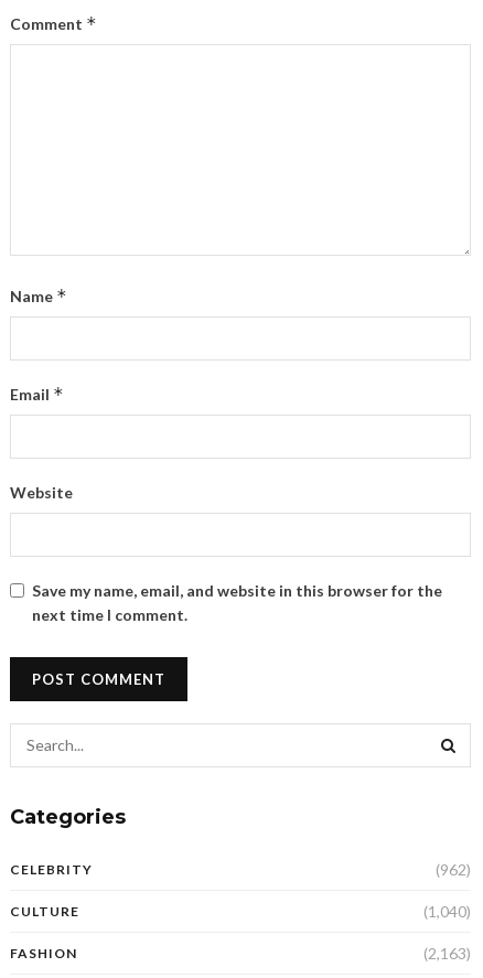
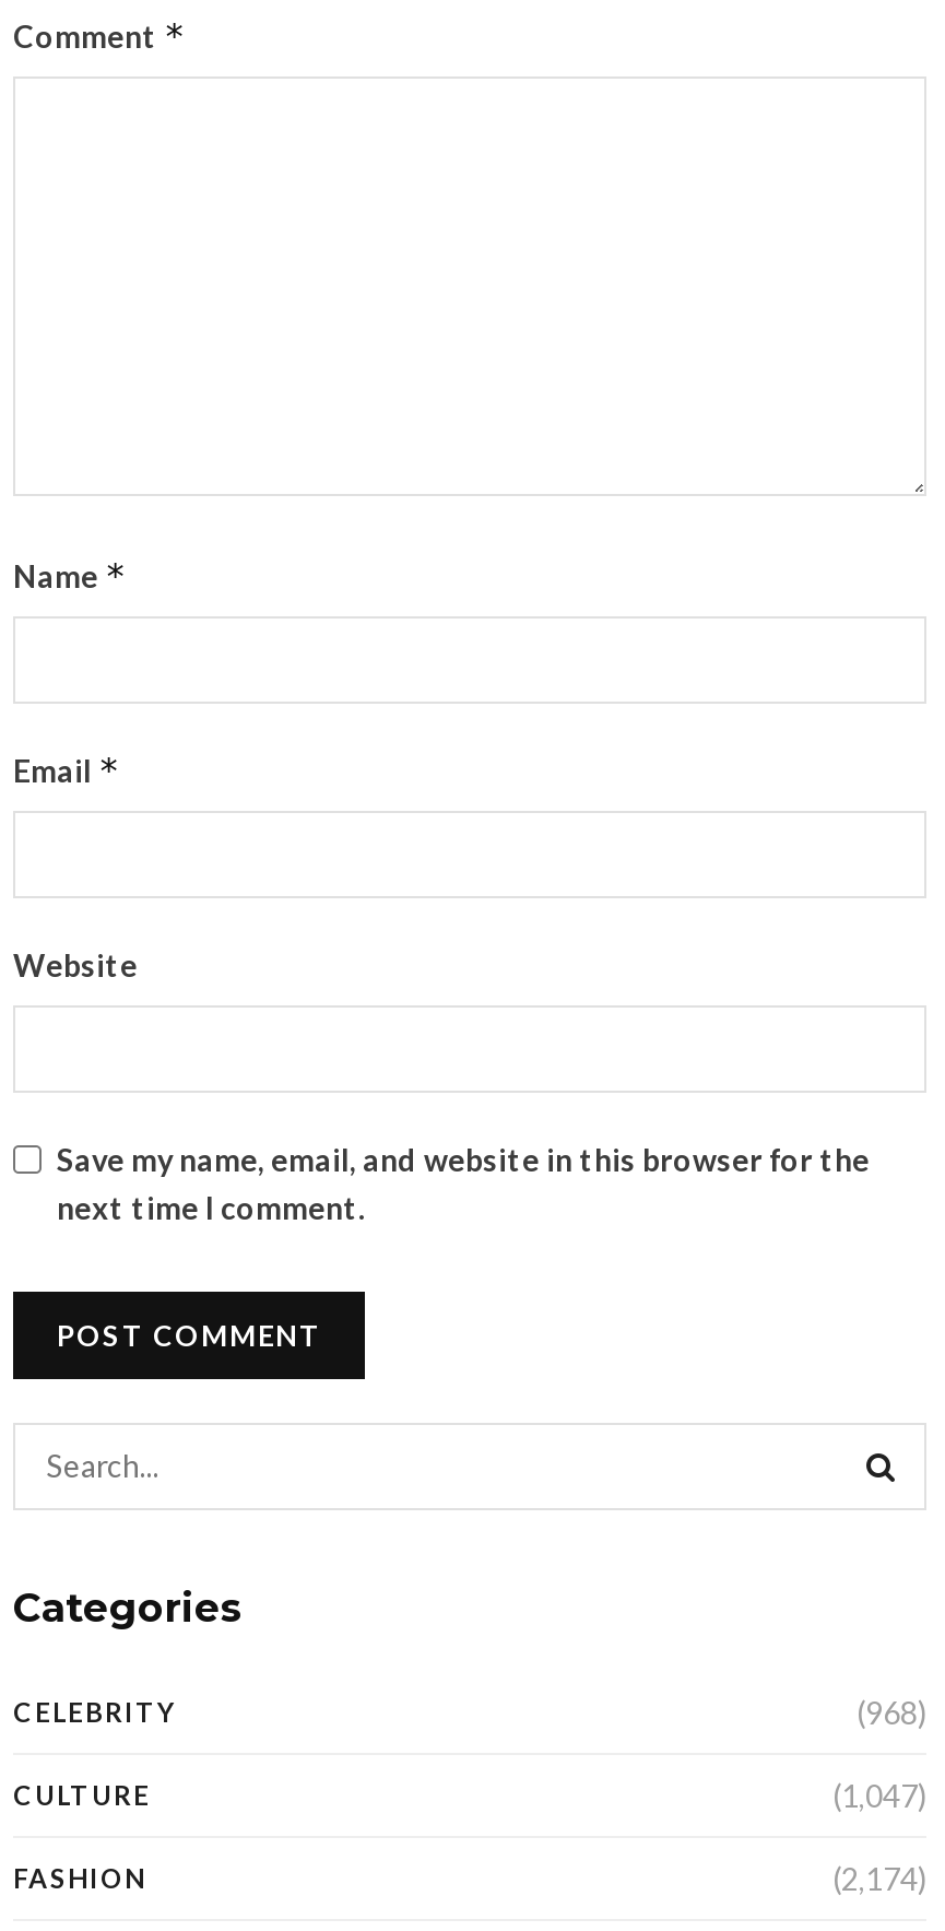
[436,859,471,878] (962) -> [857,1693,926,1730] (968)
[423,901,471,920] (1,040) -> [832,1776,926,1813] (1,047)
[423,943,471,962] (2,163) -> [832,1859,926,1896] (2,174)

